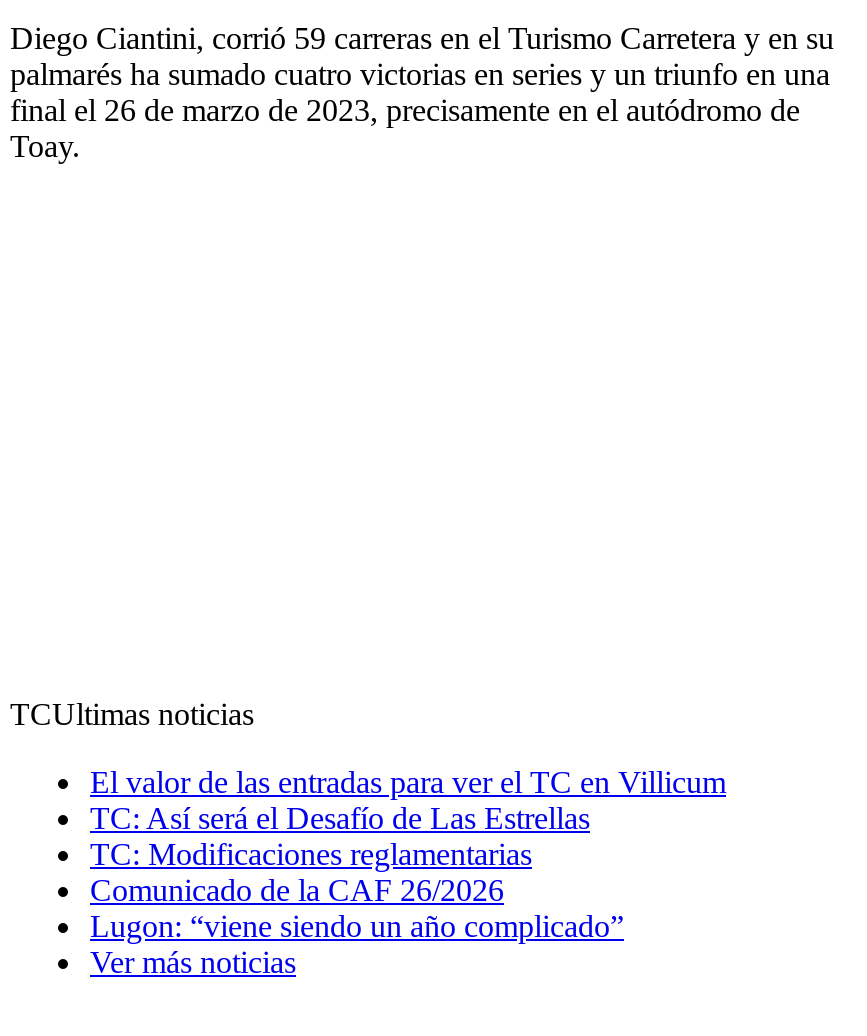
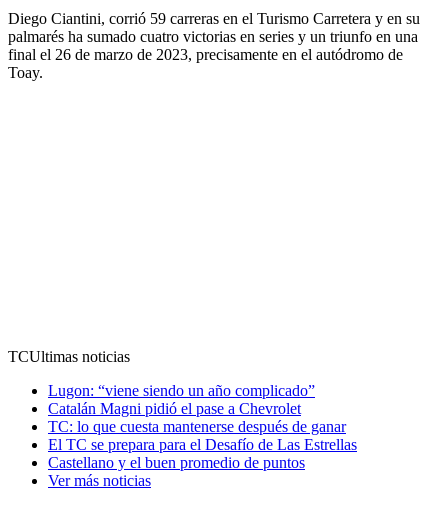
[90,765,726,907] El valor de las entradas para ver el TC en Villicum | TC: Así será el Desafío de Las Estrellas | TC: Modificaciones reglamentarias | Comunicado de la CAF 26/2026 -> none
moved [90,909,624,943] -> [48,382,315,399]: Lugon: “viene siendo un año complicado”
none -> [48,400,357,471] Catalán Magni pidió el pase a Chevrolet | TC: lo que cuesta mantenerse después de ganar | El TC se prepara para el Desafío de Las Estrellas | Castellano y el buen promedio de puntos

